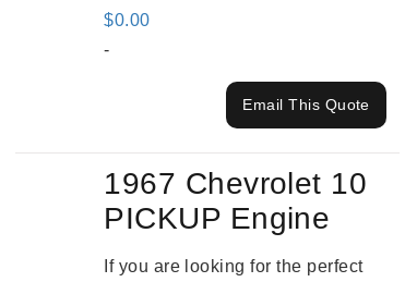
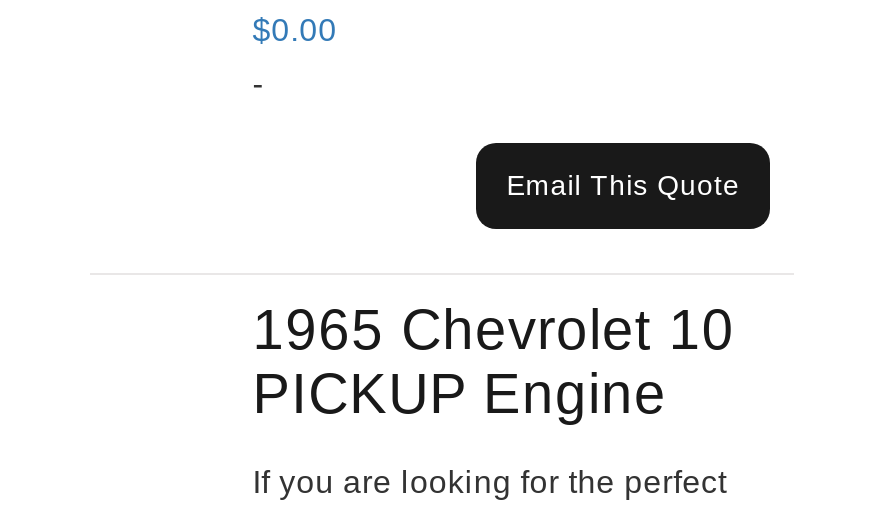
[104,167,367,200] 1967 Chevrolet 10 -> [252,299,735,361] 1965 Chevrolet 10

